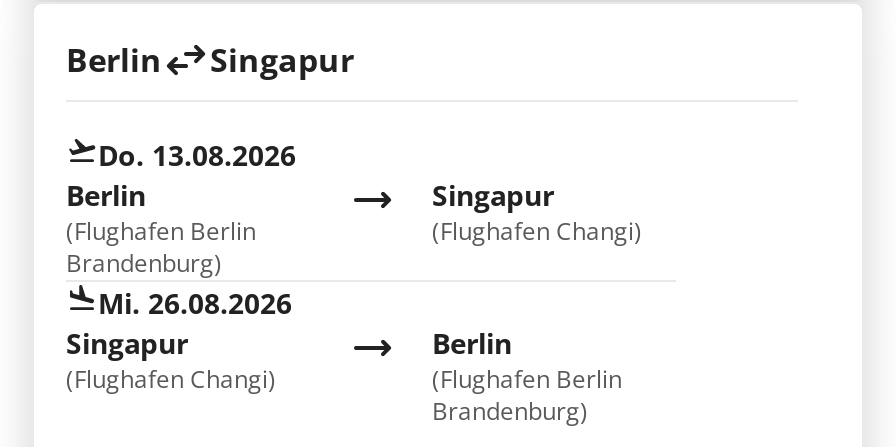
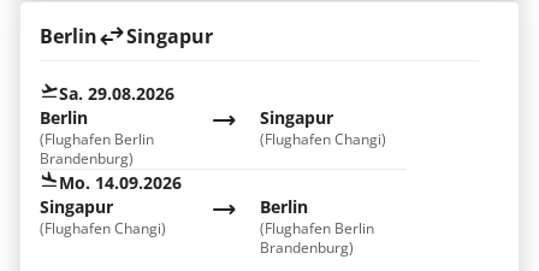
[98,136,296,174] Do. 13.08.2026 -> [59,82,174,105] Sa. 29.08.2026
[98,284,292,322] Mi. 26.08.2026 -> [59,171,182,194] Mo. 14.09.2026

